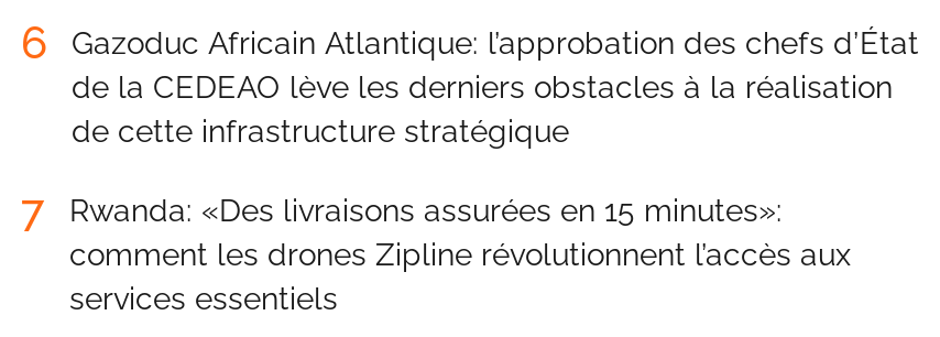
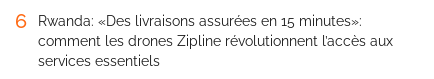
[21,25,919,236] Gazoduc Africain Atlantique: l’approbation des chefs d’État | de la CEDEAO lève les derniers obstacles à la réalisation | de cette infrastructure stratégique | 7 -> none

